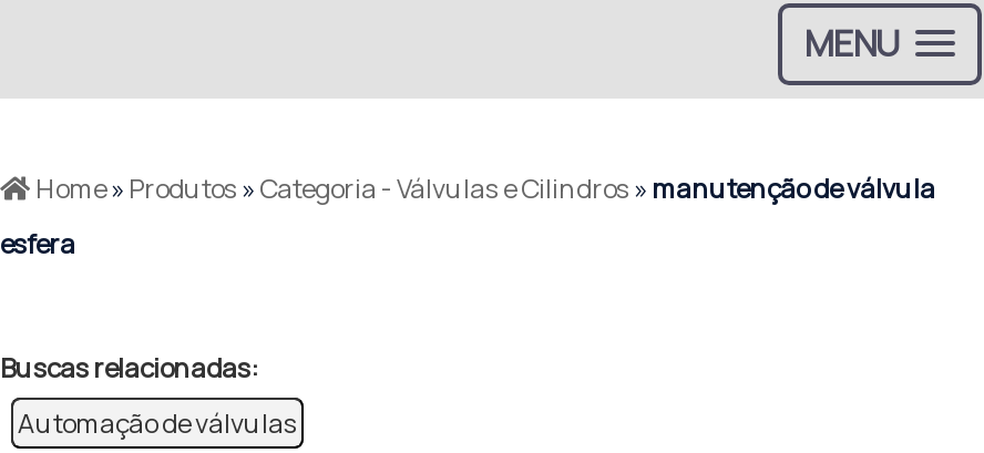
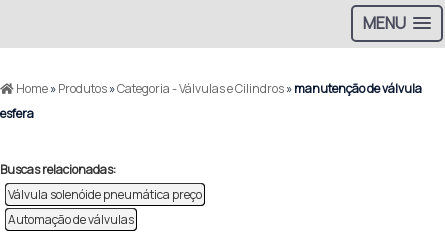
none -> [8,186,202,203] Válvula solenóide pneumática preço

